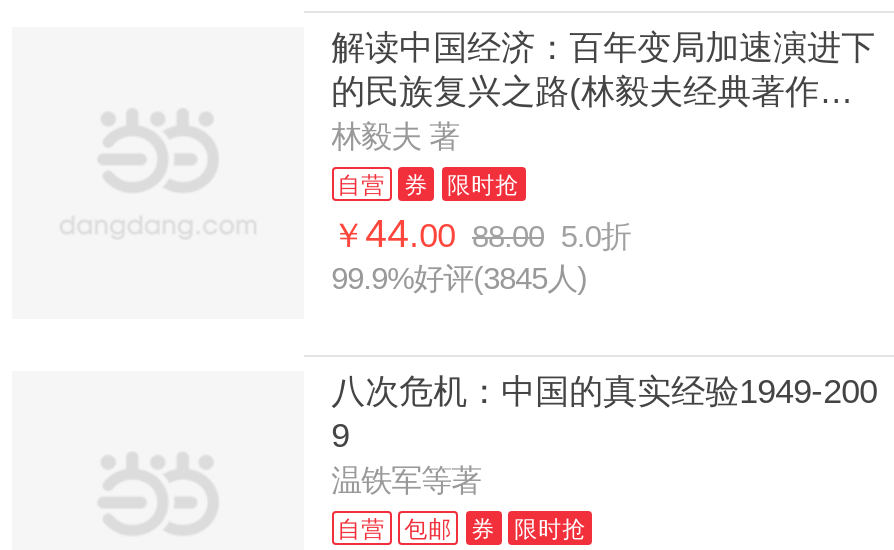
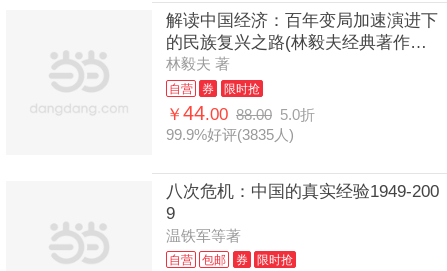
[331,261,587,295] 99.9%好评(3845人) -> [166,126,294,143] 99.9%好评(3835人)

